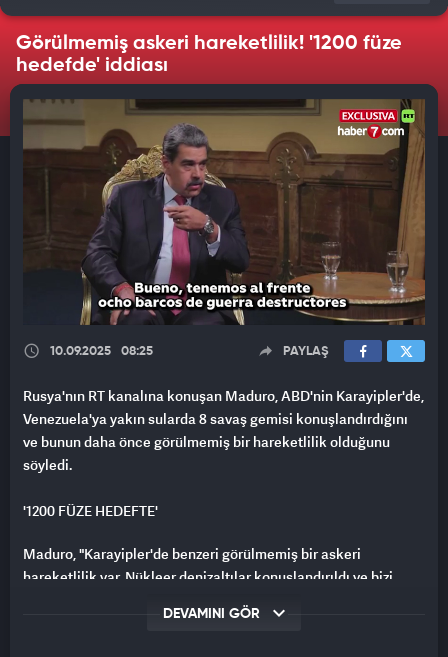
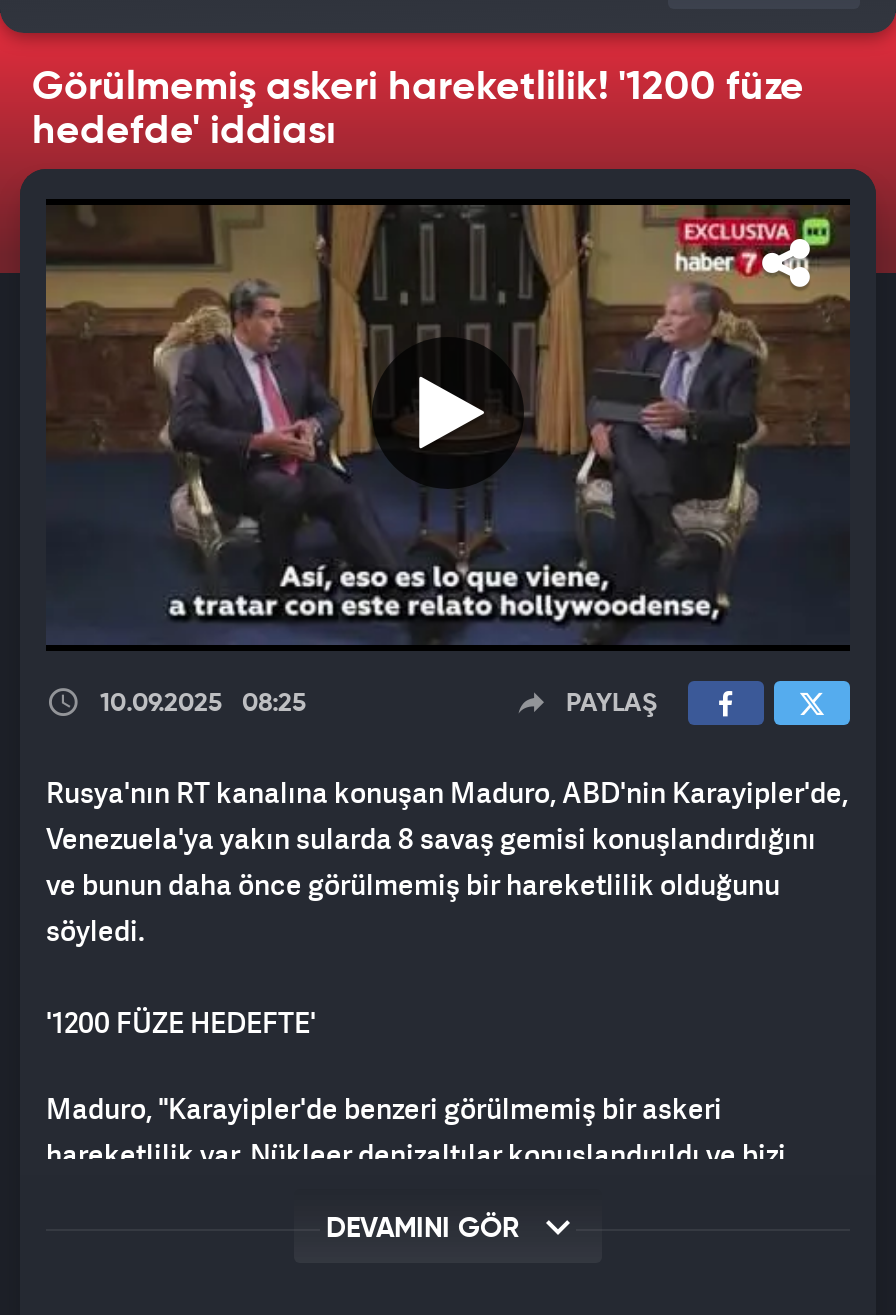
[23,99,426,326] [image] -> [46,199,850,651] [image]

